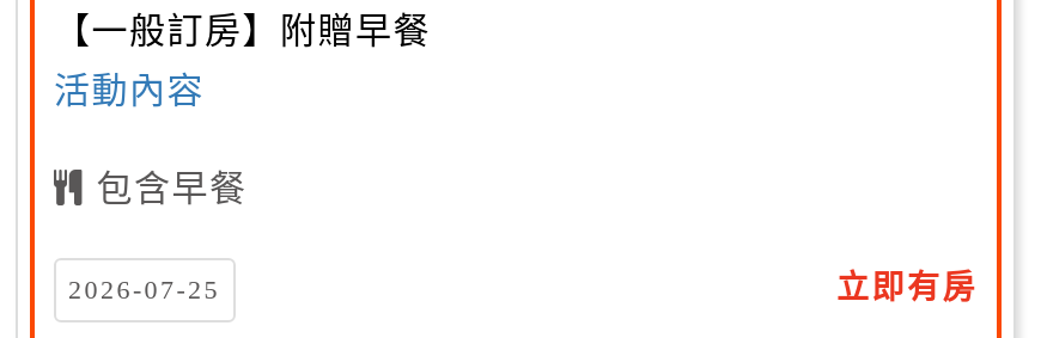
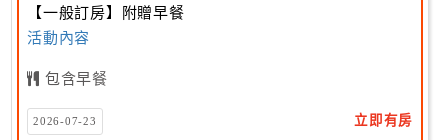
[68,275,220,303] 2026-07-25 -> [33,115,96,127] 2026-07-23

